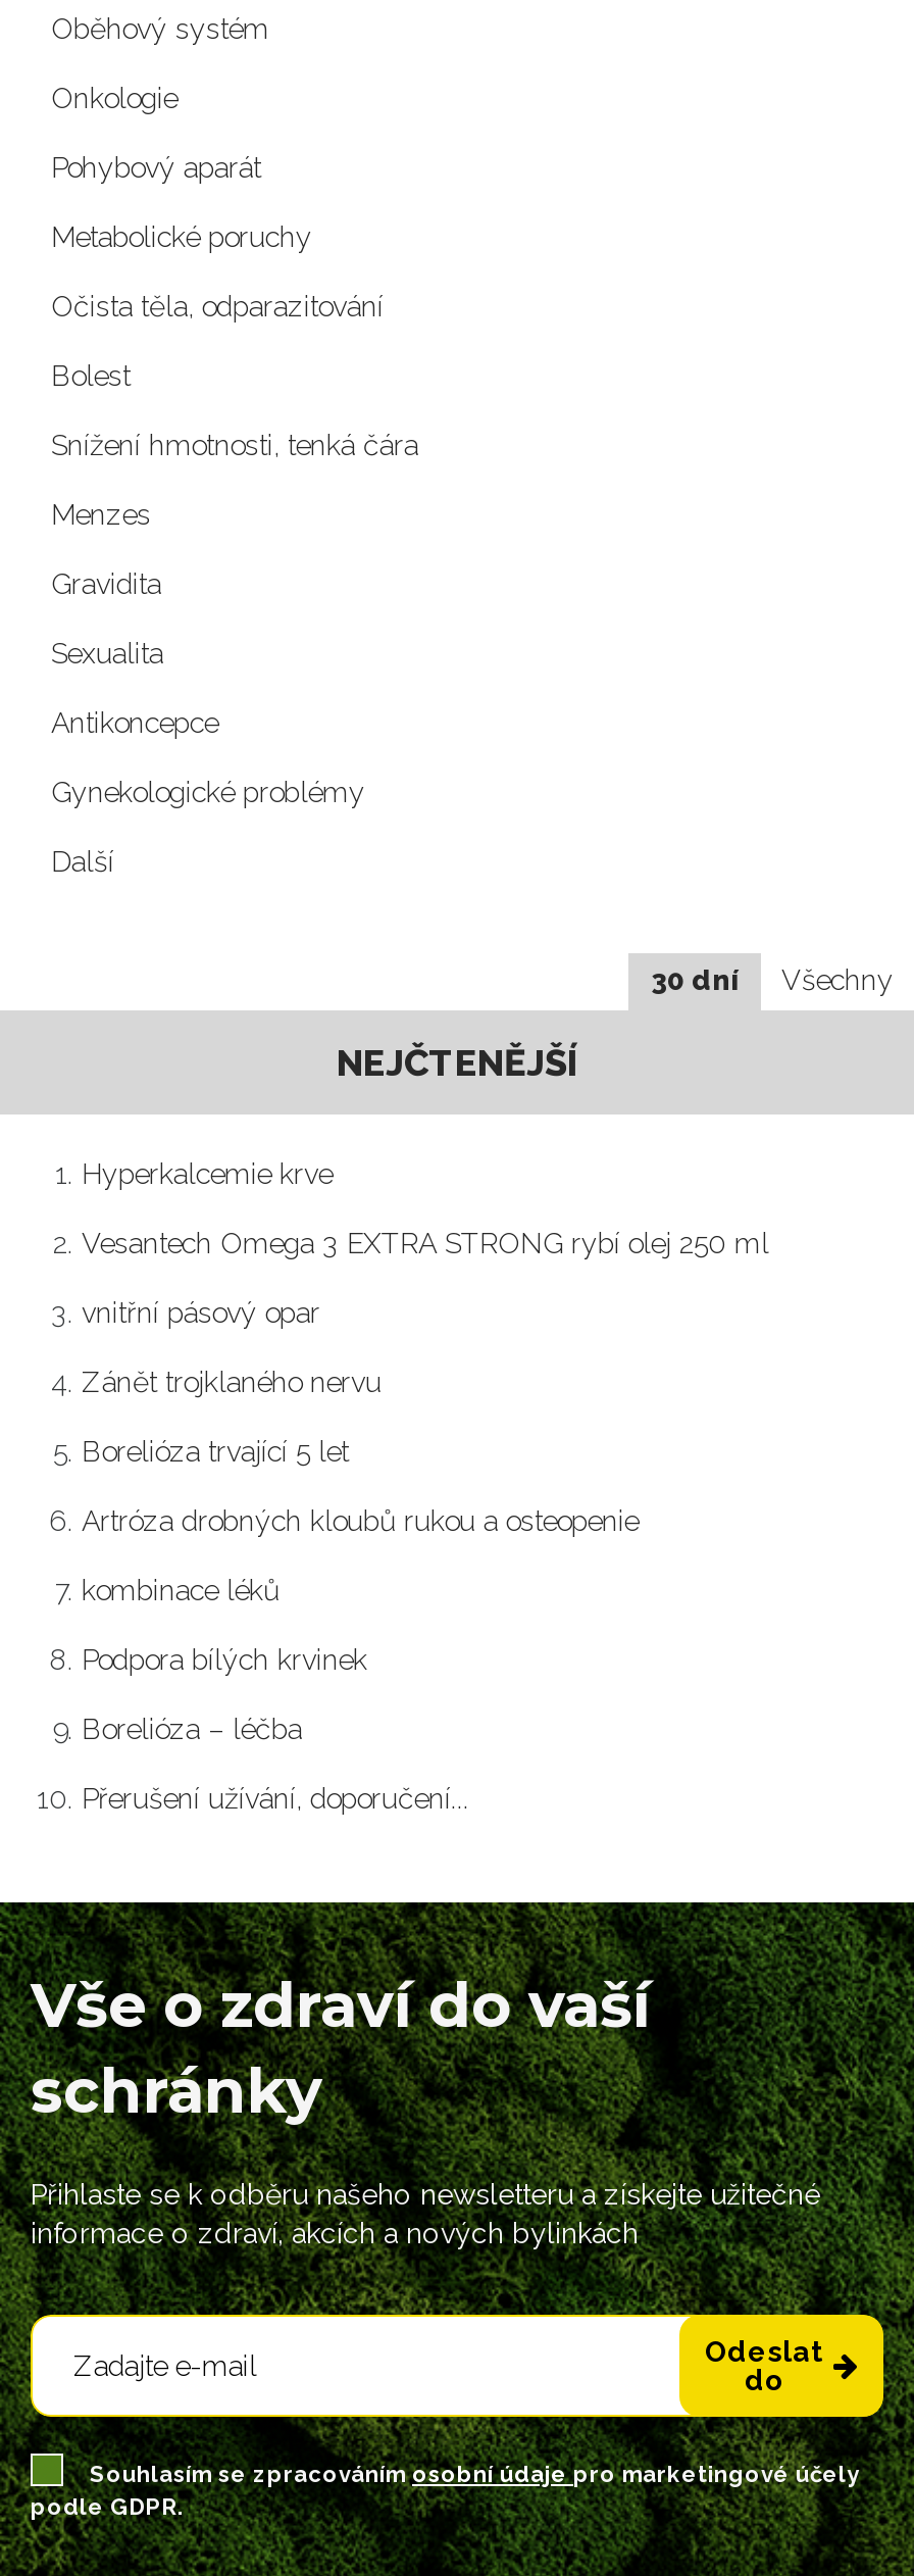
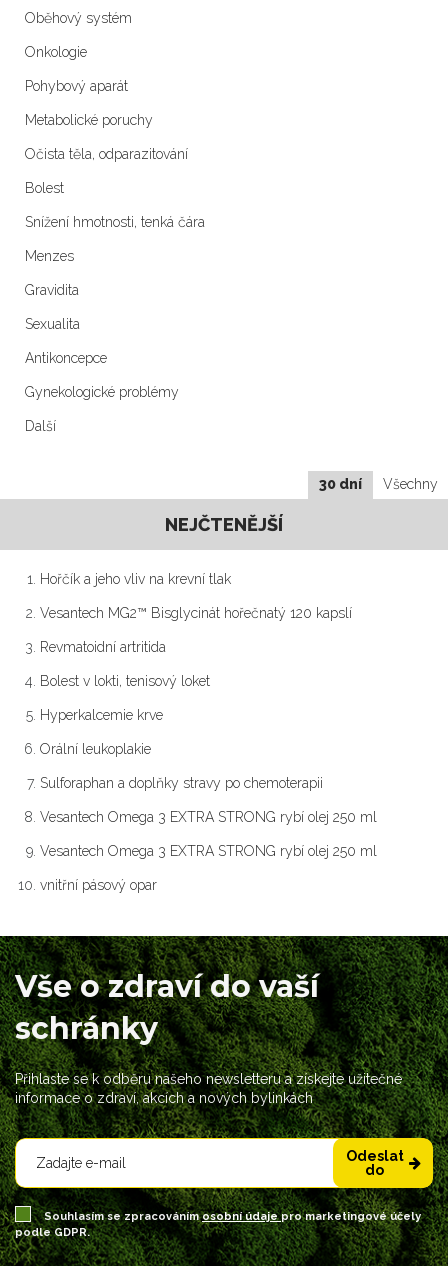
none -> [40,571,352,689] Hořčík a jeho vliv na krevní tlak | Vesantech MG2™ Bisglycinát hořečnatý 120 kapslí | Revmatoidní artritida | Bolest v lokti, tenisový loket
moved [82,1158,333,1190] -> [40,707,163,723]: Hyperkalcemie krve
none -> [40,741,377,825] Orální leukoplakie | Sulforaphan a doplňky stravy po chemoterapii | Vesantech Omega 3 EXTRA STRONG rybí olej 250 ml
moved [82,1227,769,1329] -> [40,843,377,893]: Vesantech Omega 3 EXTRA STRONG rybí olej 250 ml | vnitřní pásový opar
[82,1366,639,1815] Zánět trojklaného nervu | Borelióza trvající 5 let | Artróza drobných kloubů rukou a osteopenie | kombinace léků | Podpora bílých krvinek | Borelióza – léčba | Přerušení užívání, doporučení... -> none

